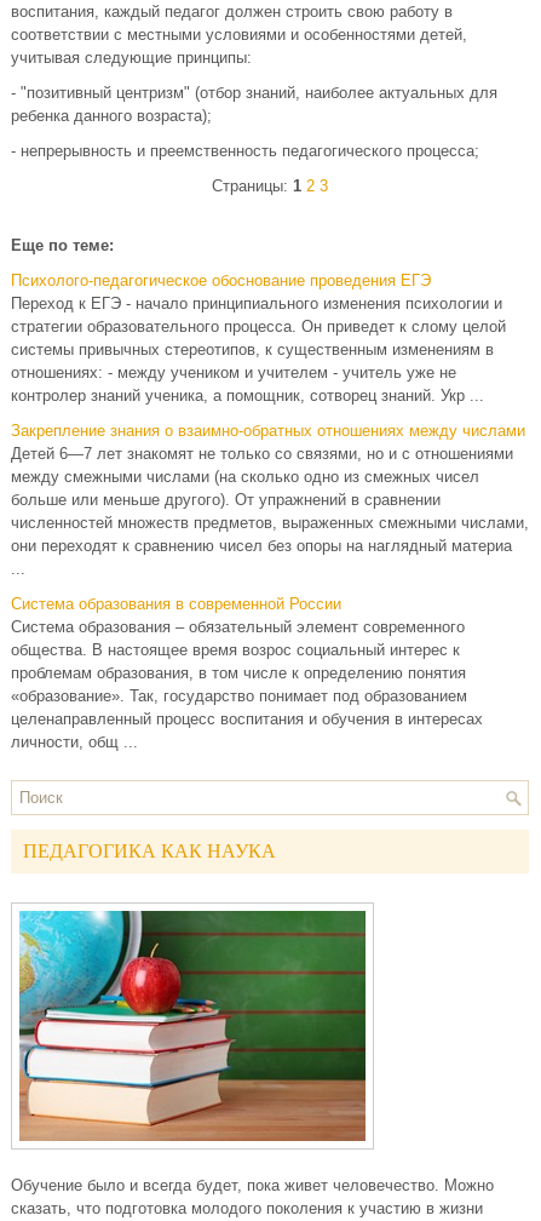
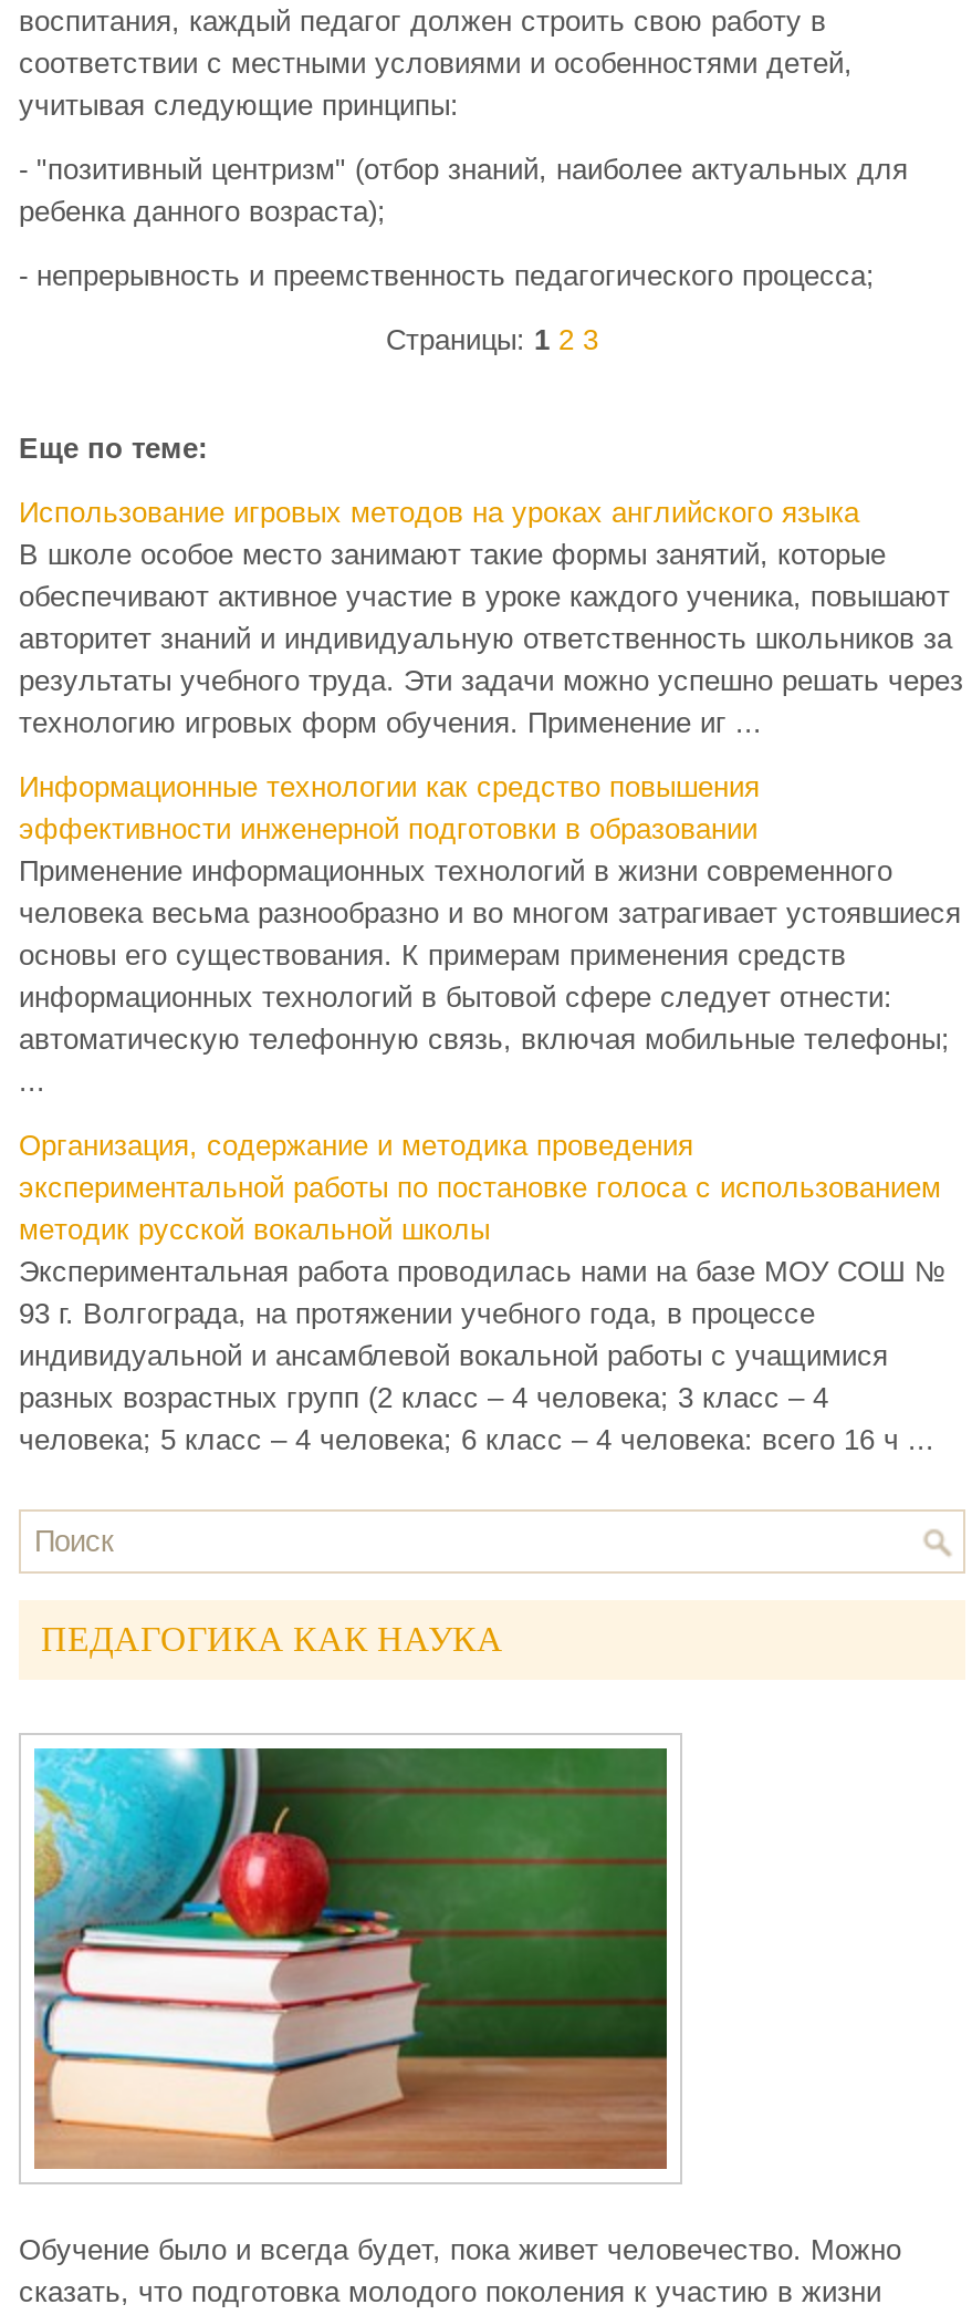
[11,271,506,405] Психологo-педагогическое обоснование проведения ЕГЭ | Переход к ЕГЭ - начало принципиального изменения психологии и | стратегии образовательного процесса. Он приведет к слому целой | системы привычных стереотипов, к существенным изменениям в | отношениях: - между учеником и учителем - учитель уже не | контролер знаний ученика, а помощник, сотворец знаний. Укр ... -> [19,496,963,739] Использование игровых методов на уроках английского языка | В школе особое место занимают такие формы занятий, которые | обеспечивают активное участие в уроке каждого ученика, повышают | авторитет знаний и индивидуальную ответственность школьников за | результаты учебного труда. Эти задачи можно успешно решать через | технологию игровых форм обучения. Применение иг ...
[11,422,529,555] Закрепление знания о взаимно-обратных отношениях между числами | Детей 6—7 лет знакомят не только со связями, но и с отношениями | между смежными числами (на сколько одно из смежных чисел | больше или меньше другого). От упражнений в сравнении | численностей множеств предметов, выраженных смежными числами, | они переходят к сравнению чисел без опоры на наглядный материа -> [19,770,961,1056] Информационные технологии как средство повышения | эффективности инженерной подготовки в образовании | Применение информационных технологий в жизни современного | человека весьма разнообразно и во многом затрагивает устоявшиеся | основы его существования. К примерам применения средств | информационных технологий в бытовой сфере следует отнести: | автоматическую телефонную связь, включая мобильные телефоны;
[11,595,483,751] Система образования в современной России | Система образования – обязательный элемент современного | общества. В настоящее время возрос социальный интерес к | проблемам образования, в том числе к определению понятия | «образование». Так, государство понимает под образованием | целенаправленный процесс воспитания и обучения в интересах | личности, общ ... -> [19,1129,945,1456] Организация, содержание и методика проведения | экспериментальной работы по постановке голоса с использованием | методик русской вокальной школы | Экспериментальная работа проводилась нами на базе МОУ СОШ № | 93 г. Волгограда, на протяжении учебного года, в процессе | индивидуальной и ансамблевой вокальной работы с учащимися | разных возрастных групп (2 класс – 4 человека; 3 класс – 4 | человека; 5 класс – 4 человека; 6 класс – 4 человека: всего 16 ч ...

